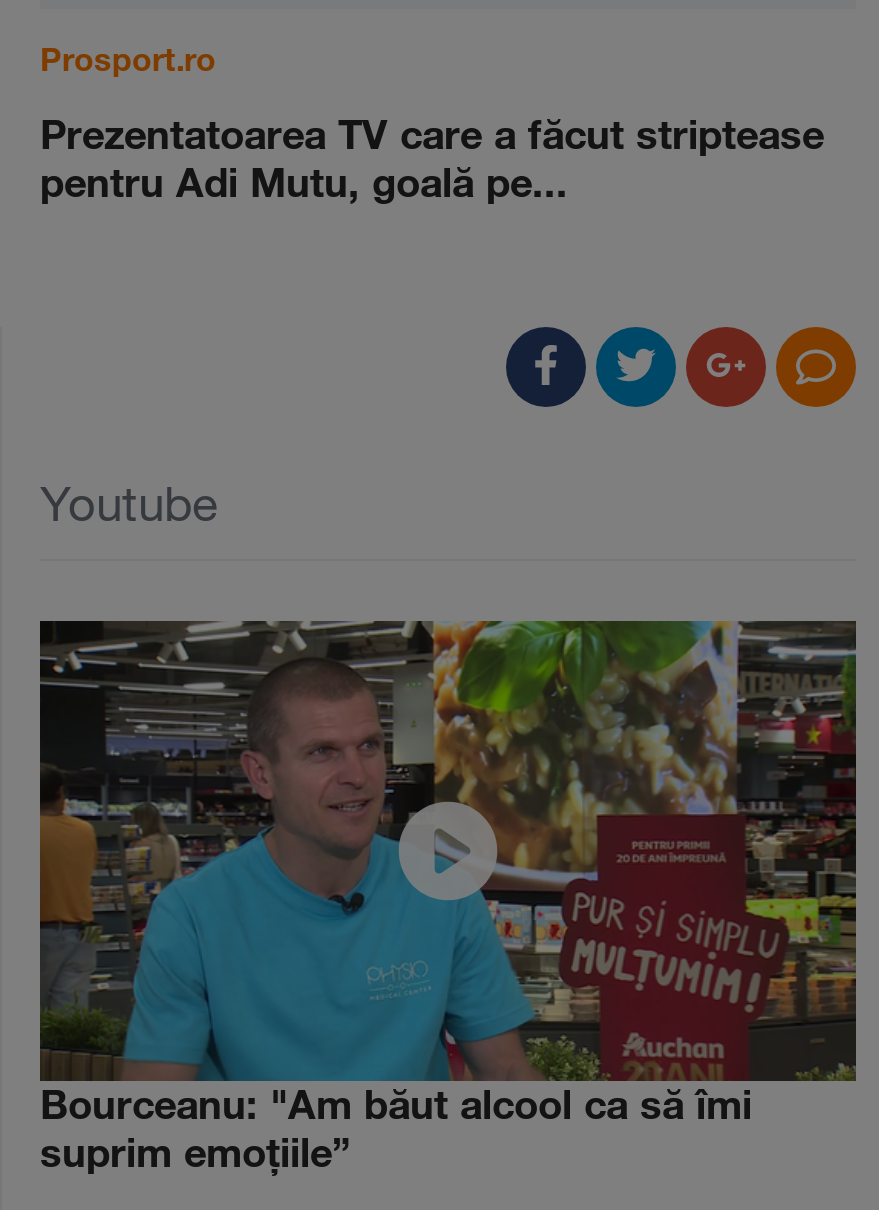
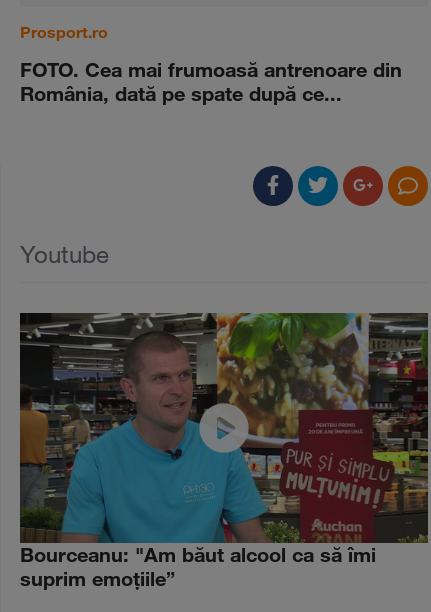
[40,109,824,207] Prezentatoarea TV care a făcut striptease | pentru Adi Mutu, goală pe... -> [20,57,402,106] FOTO. Cea mai frumoasă antrenoare din | România, dată pe spate după ce...

